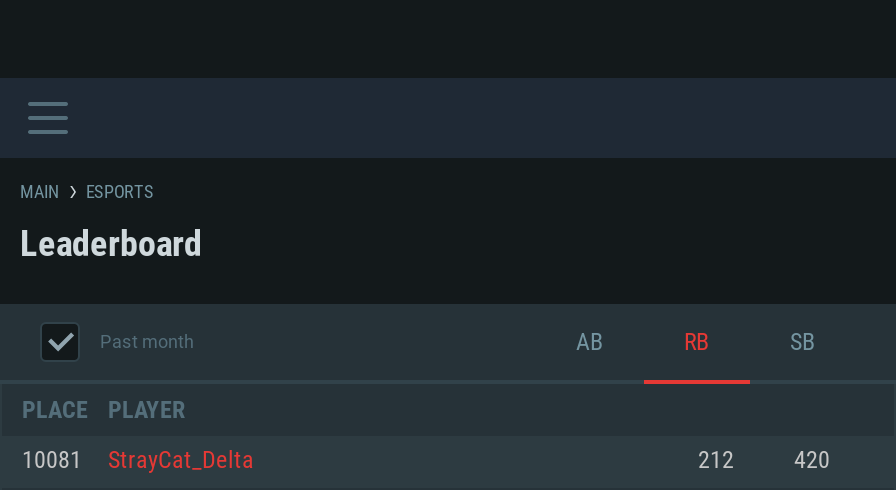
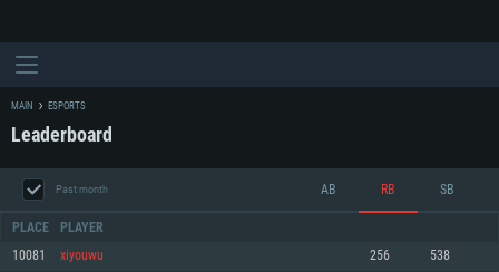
[108,450,830,472] StrayCat_Delta | 212 | 420 -> [60,250,450,262] xiyouwu | 256 | 538

